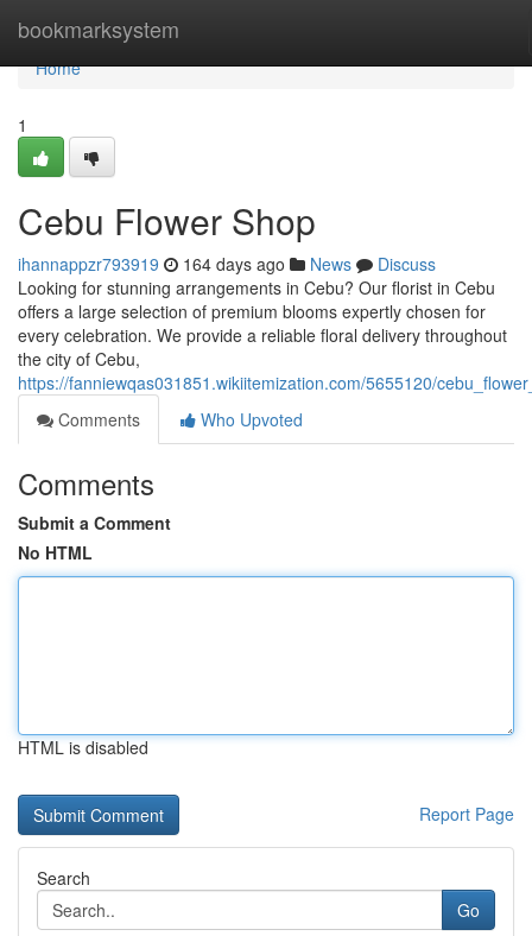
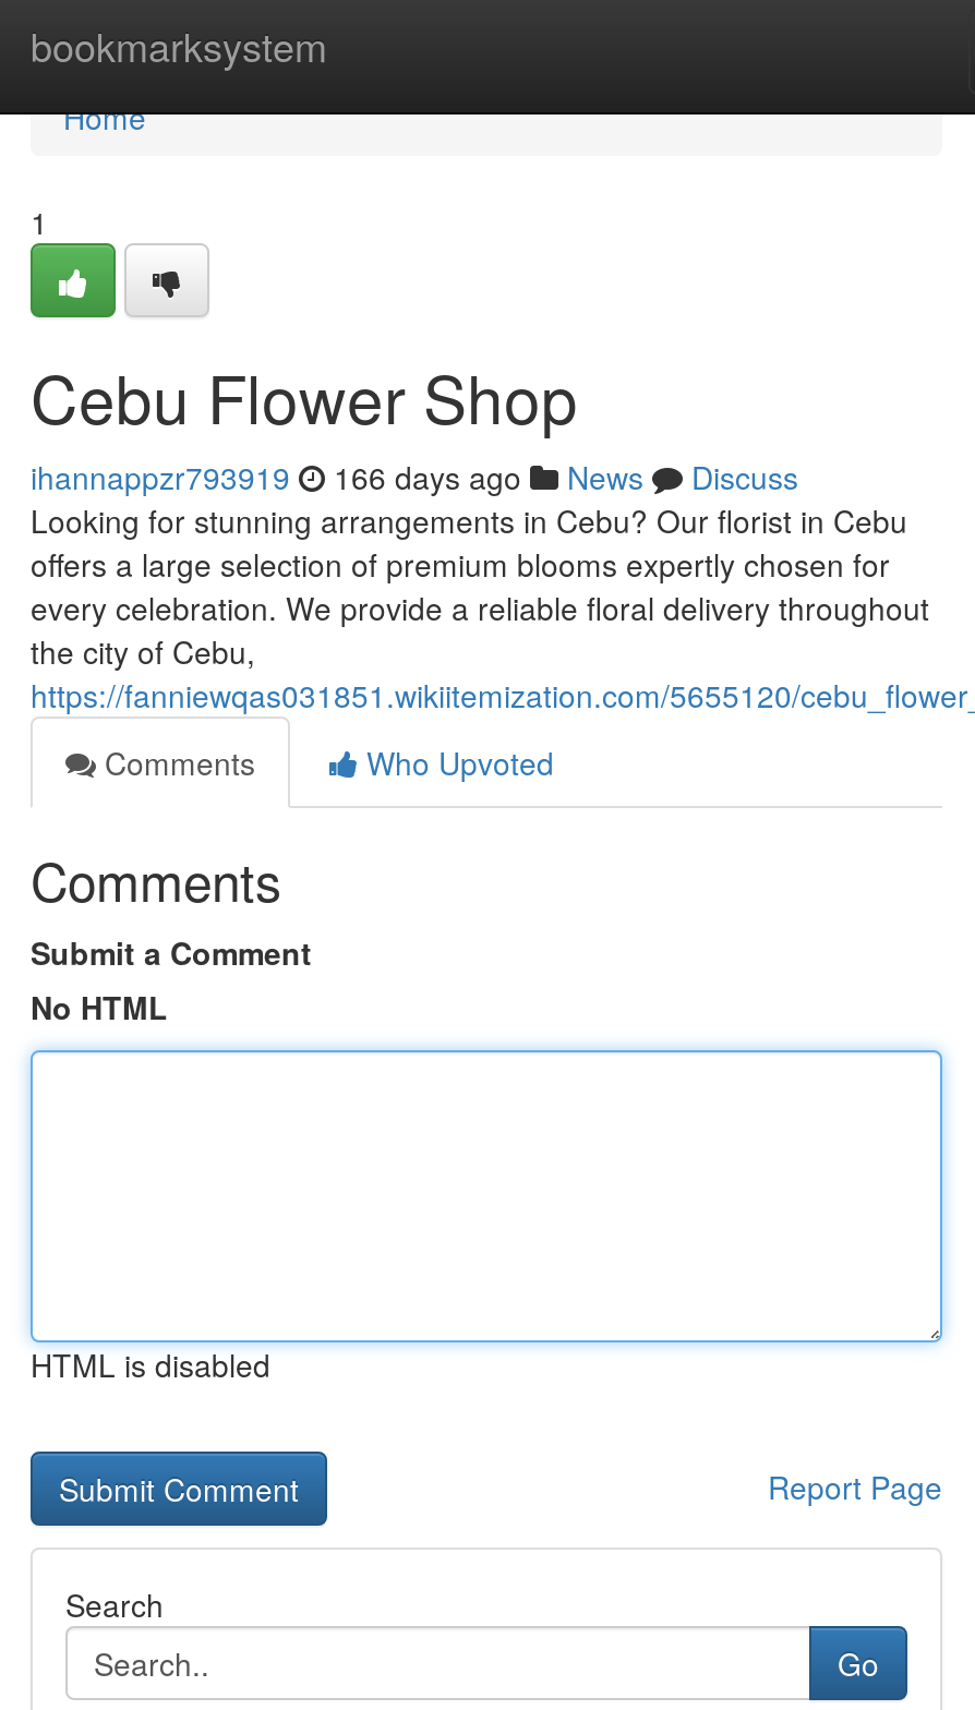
[18,252,436,276] ihannappzr793919 164 days ago News Discuss -> [31,455,798,498] ihannappzr793919 166 days ago News Discuss

